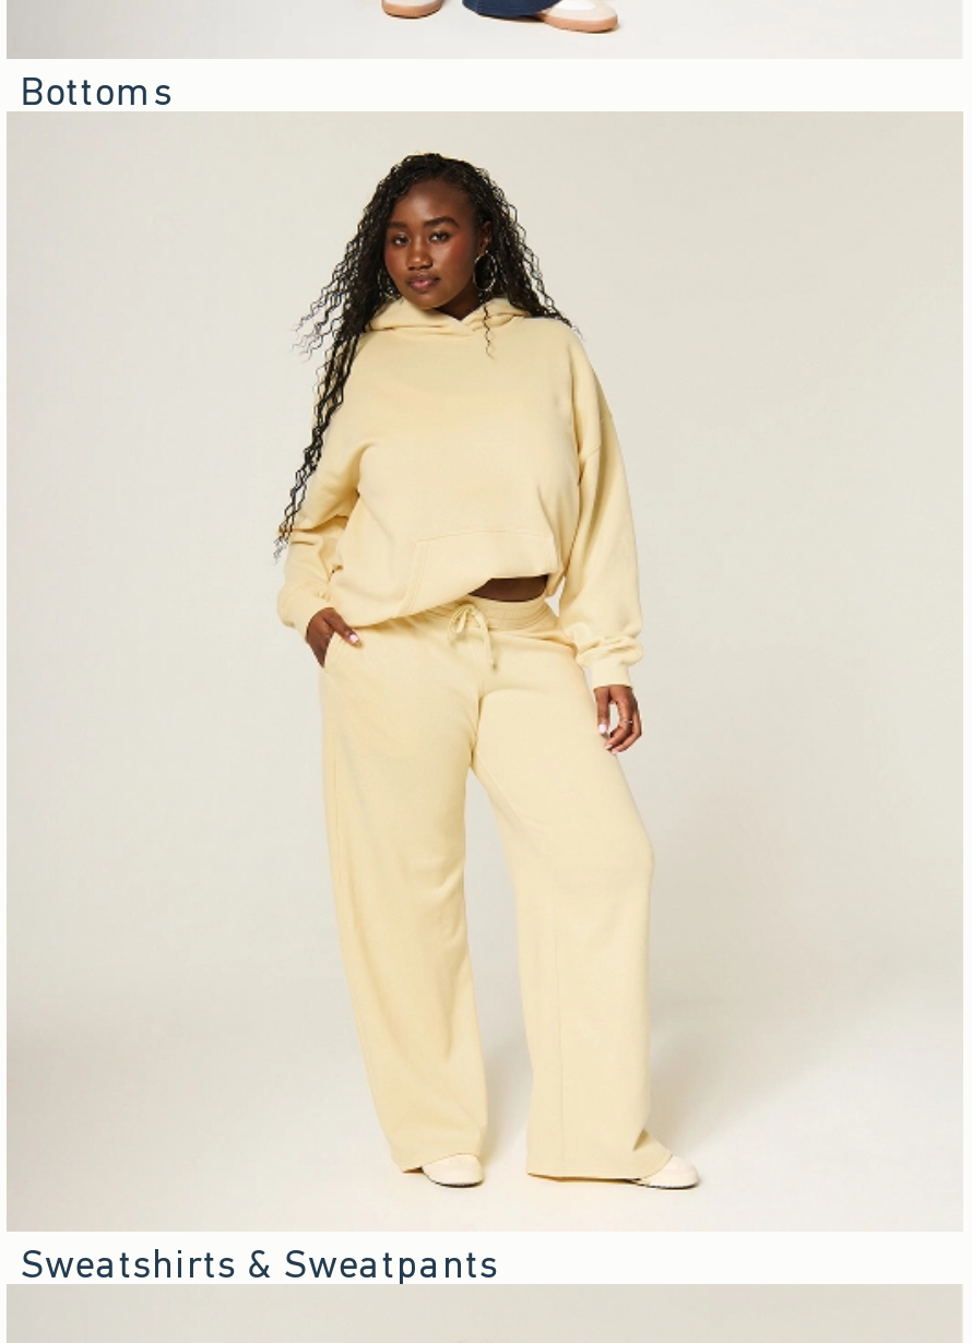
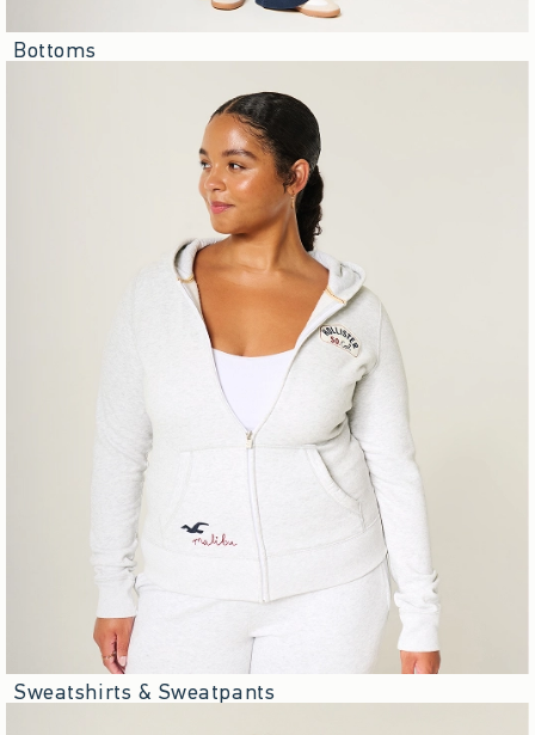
[166,151,957,1232] [image] -> [92,84,527,675] [image]

